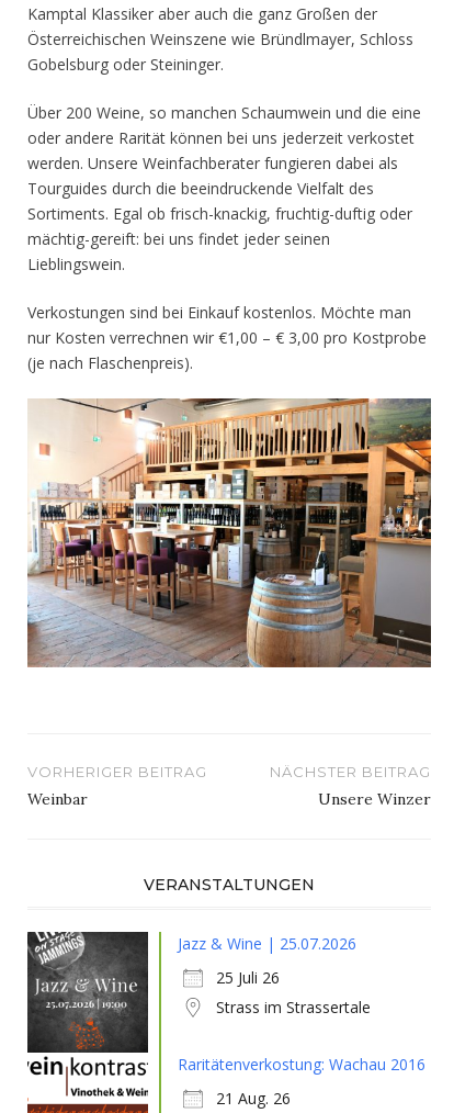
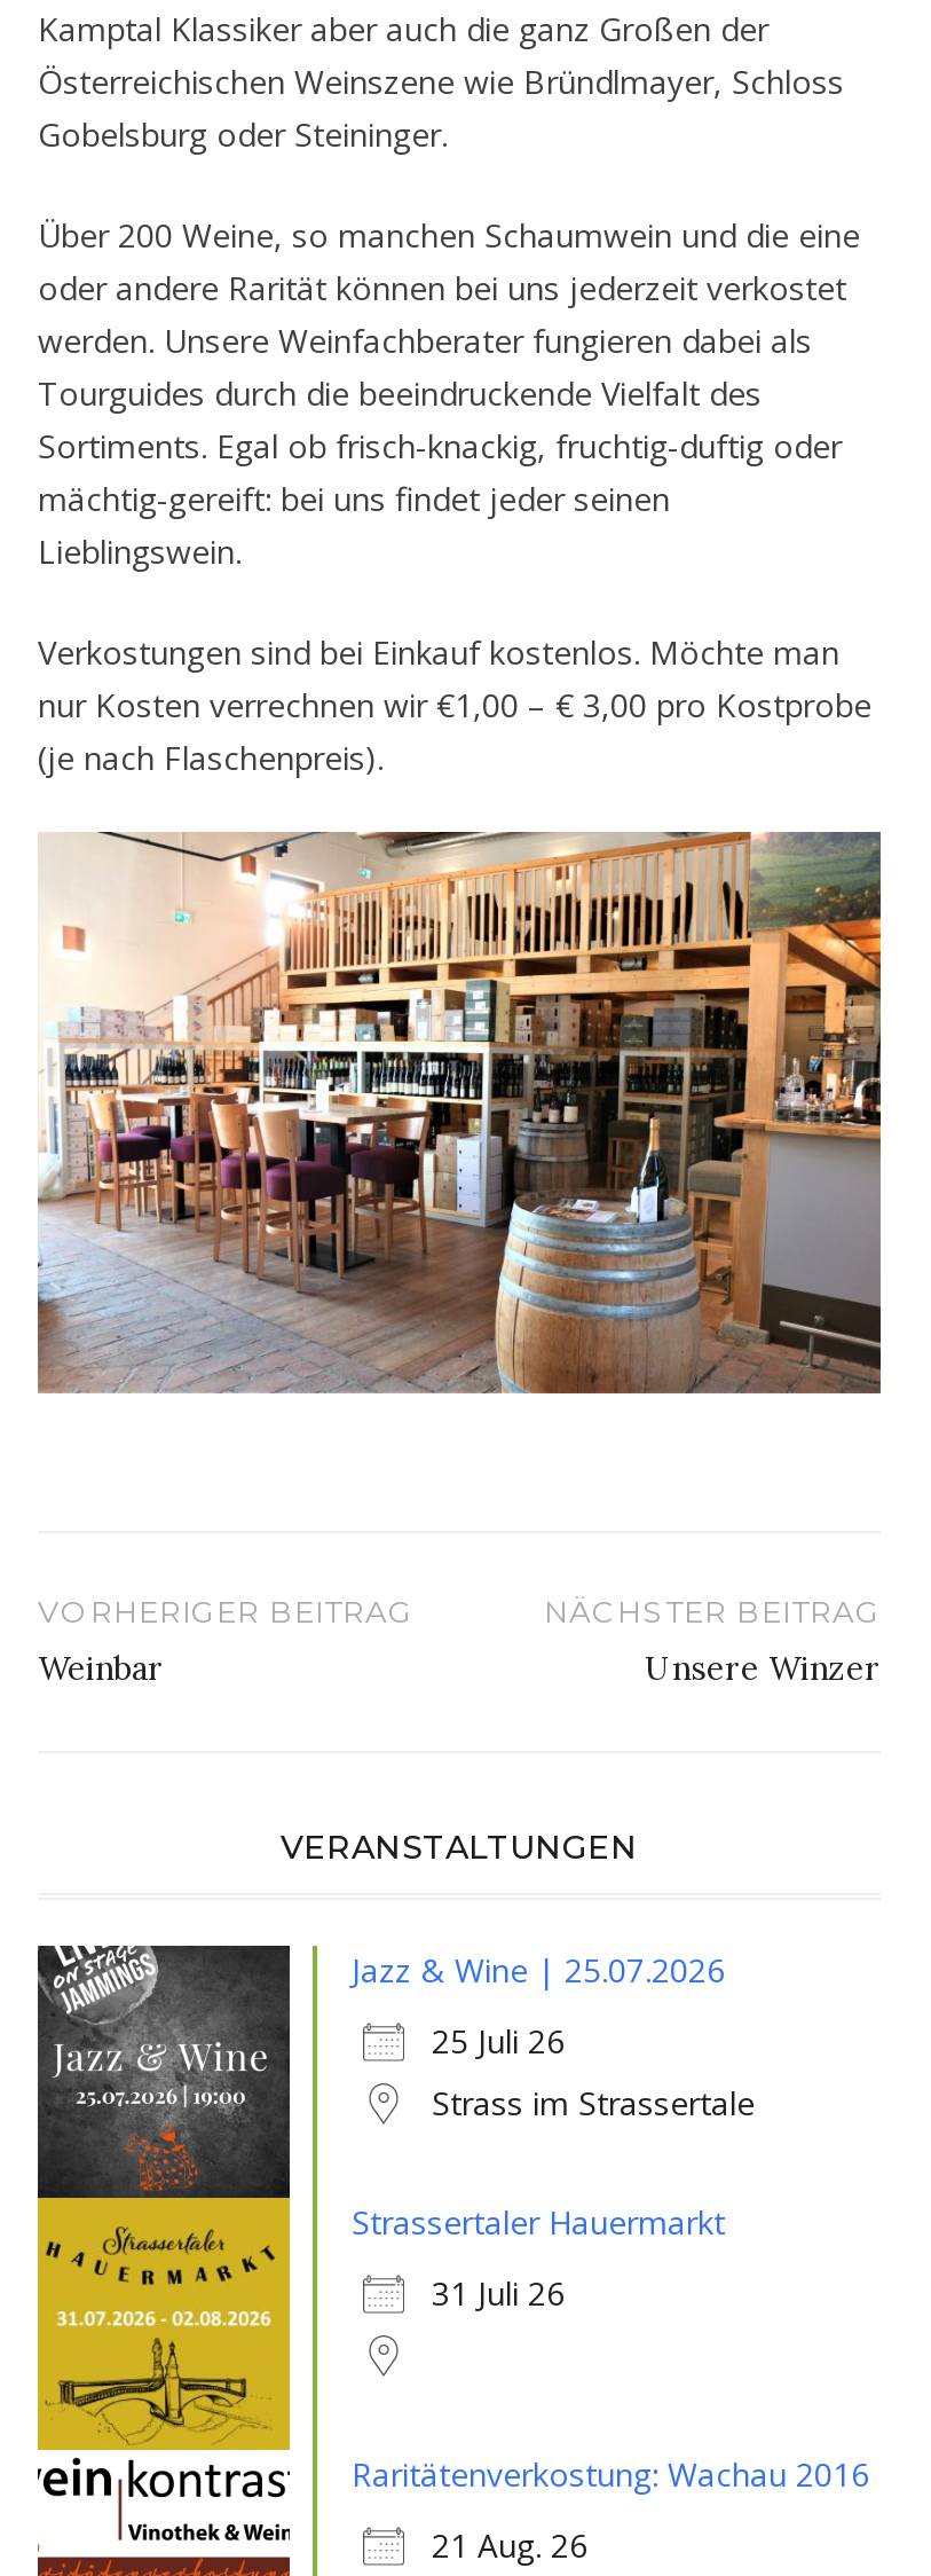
none -> [35,2196,725,2452] [image] | Strassertaler Hauermarkt | 31 Juli 26

